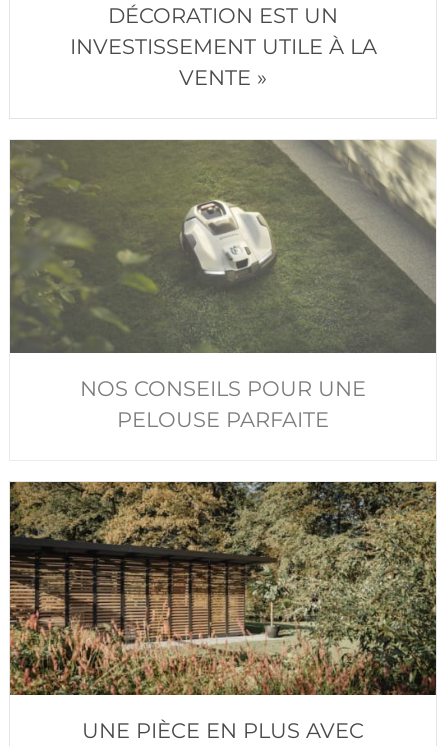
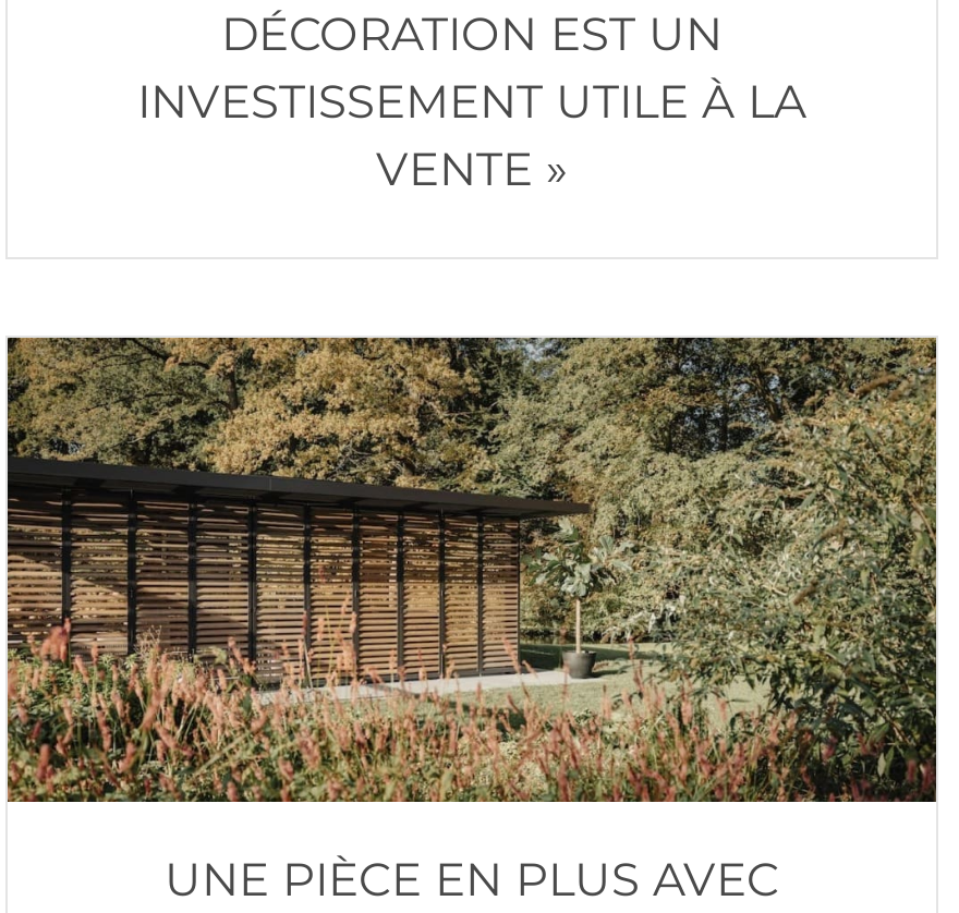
[9,139,436,432] [image] | NOS CONSEILS POUR UNE | PELOUSE PARFAITE -> none

